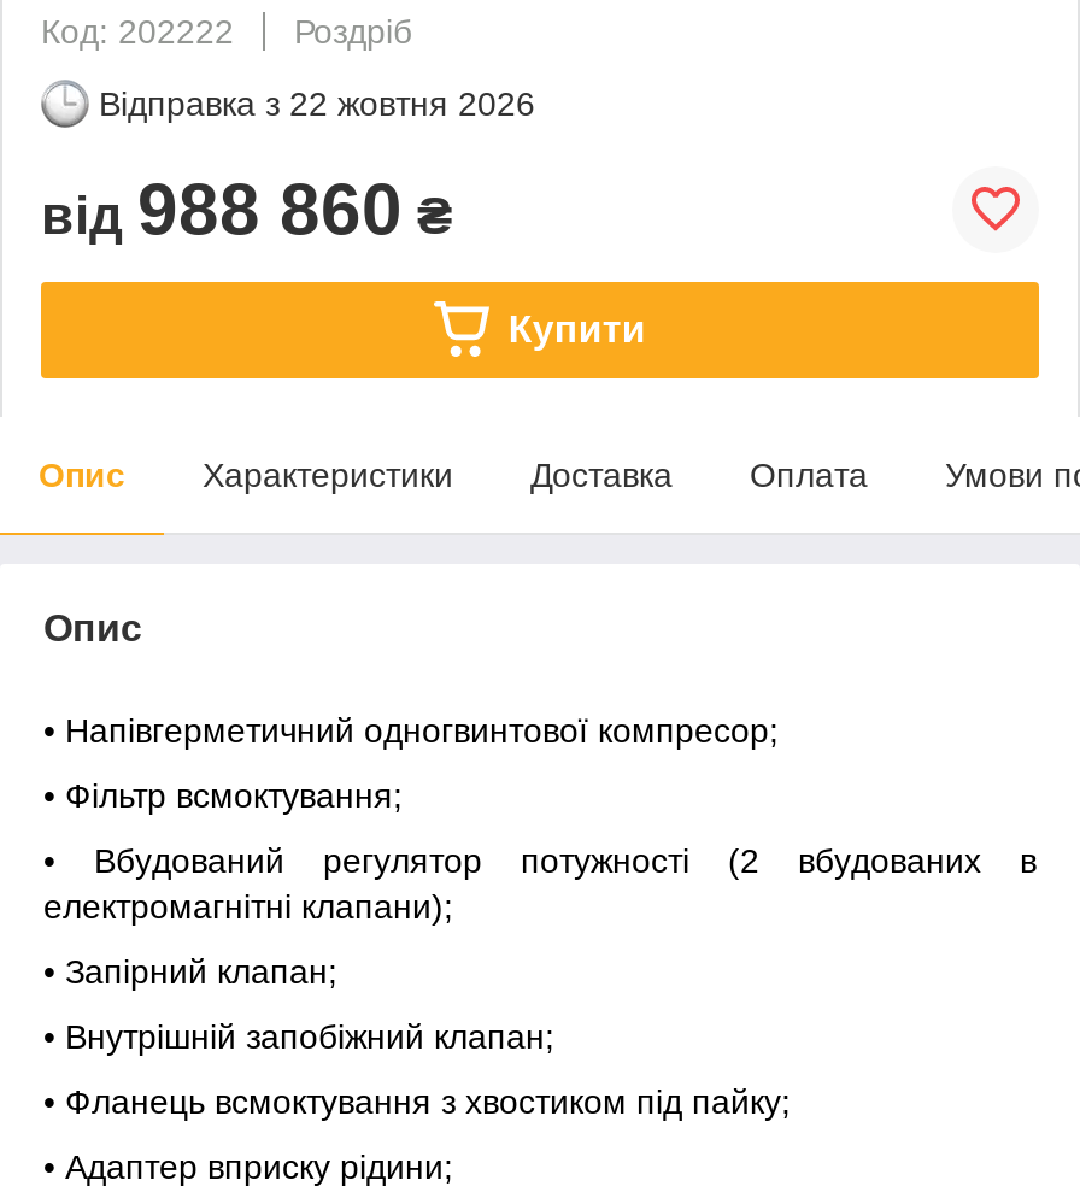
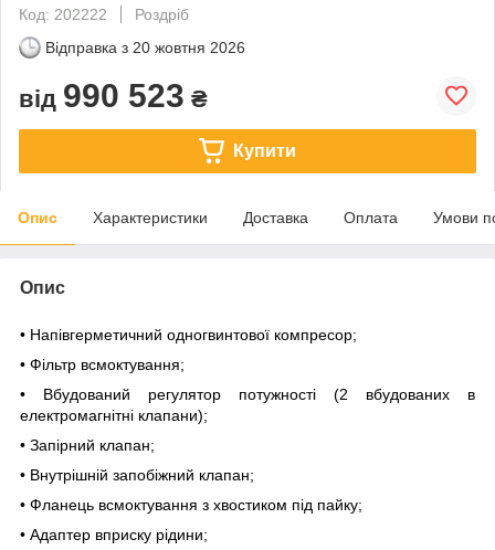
[99,84,535,122] Відправка з 22 жовтня 2026 -> [45,38,245,56] Відправка з 20 жовтня 2026
[41,168,453,248] від 988 860 ₴ -> [19,77,208,114] від 990 523 ₴

